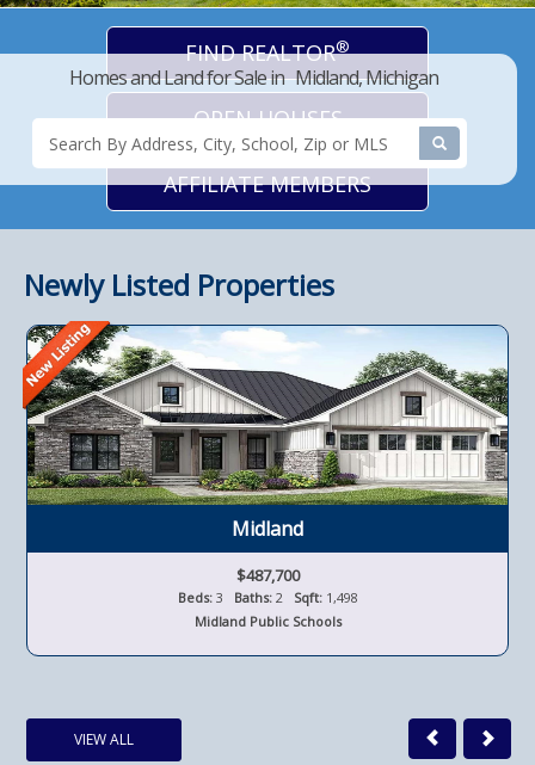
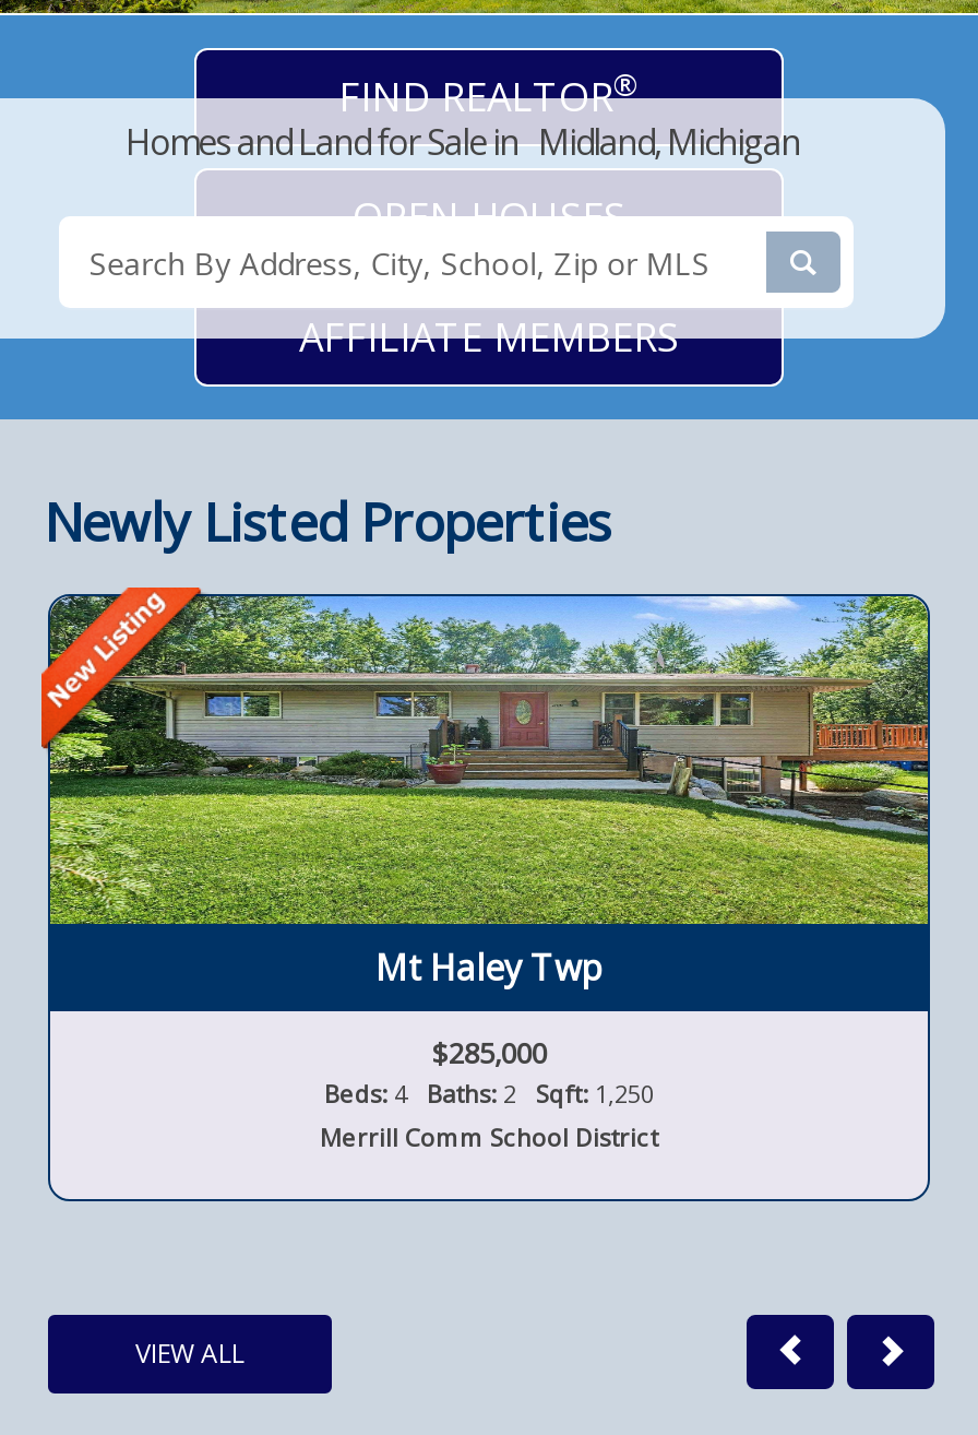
[26,325,509,542] [image] | Midland -> [48,594,930,992] [image] | Mt Haley Twp
[177,565,358,630] $487,700 | Beds: 3 Baths: 2 Sqft: 1,498 | Midland Public Schools -> [320,1033,658,1153] $285,000 | Beds: 4 Baths: 2 Sqft: 1,250 | Merrill Comm School District

